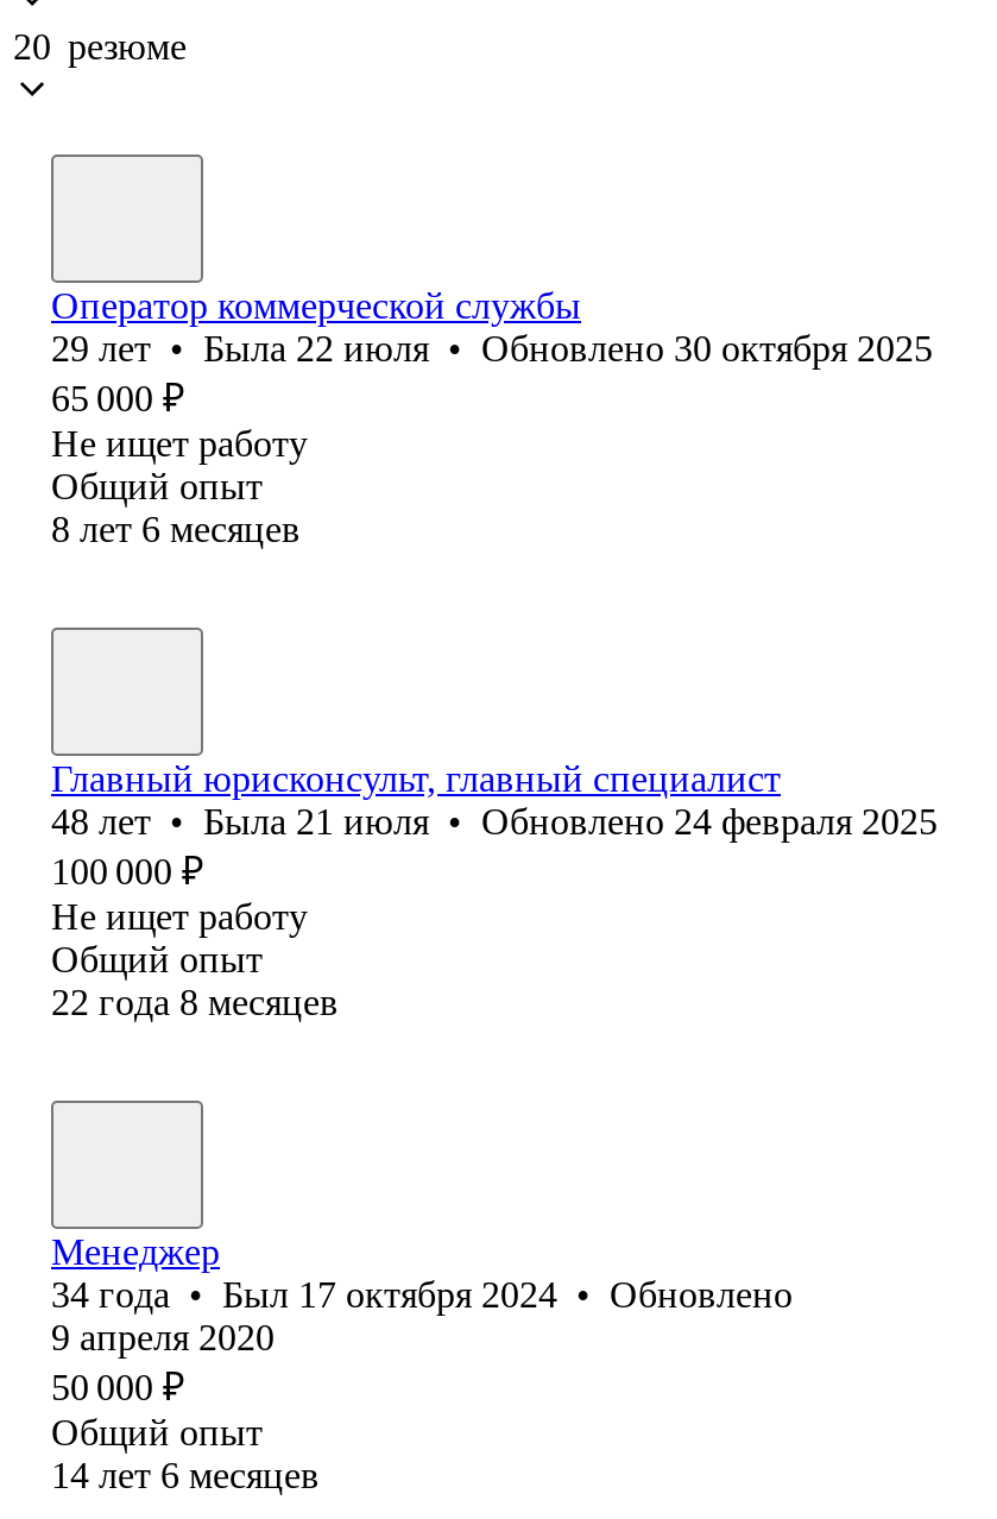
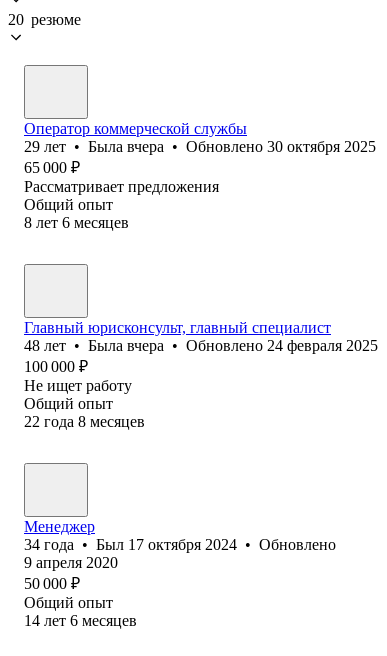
[51,328,933,368] 29 лет • Была 22 июля • Обновлено 30 октября 2025 -> [24,138,376,155] 29 лет • Была вчера • Обновлено 30 октября 2025
[51,423,308,463] Не ищет работу -> [24,178,219,195] Рассматривает предложения
[51,801,938,841] 48 лет • Была 21 июля • Обновлено 24 февраля 2025 -> [24,337,378,354] 48 лет • Была вчера • Обновлено 24 февраля 2025

